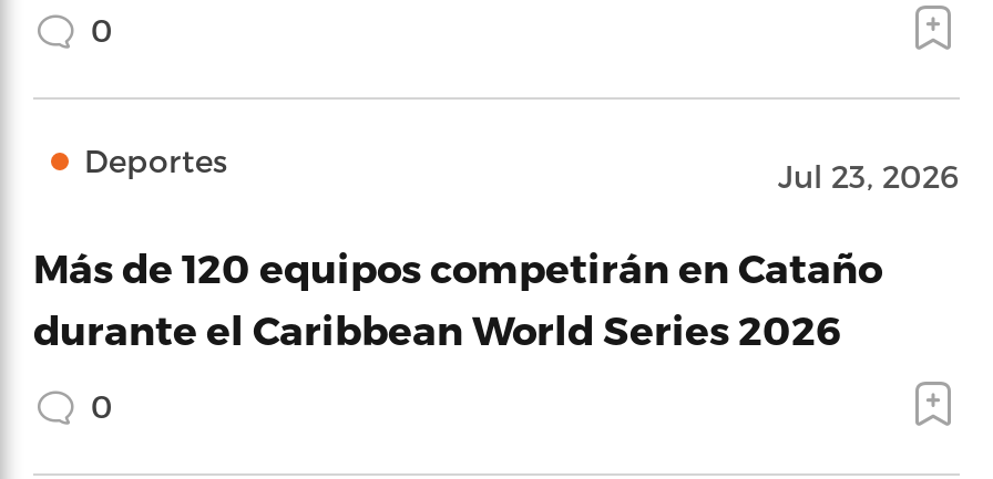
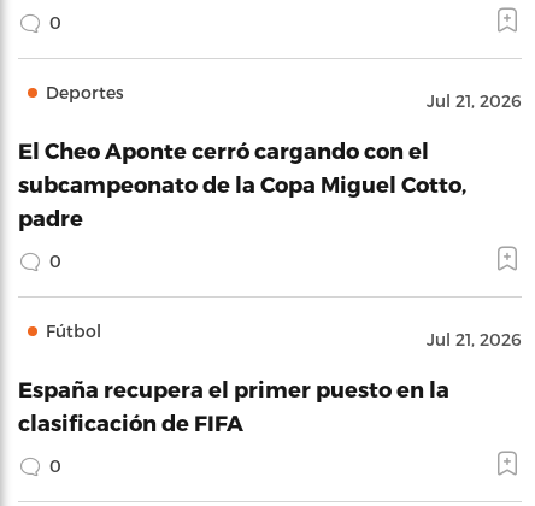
[33,156,960,351] Jul 23, 2026 | Más de 120 equipos competirán en Cataño | durante el Caribbean World Series 2026 -> [18,90,522,435] Jul 21, 2026 | El Cheo Aponte cerró cargando con el | subcampeonato de la Copa Miguel Cotto, | padre | 0 | Fútbol | Jul 21, 2026 | España recupera el primer puesto en la | clasificación de FIFA

